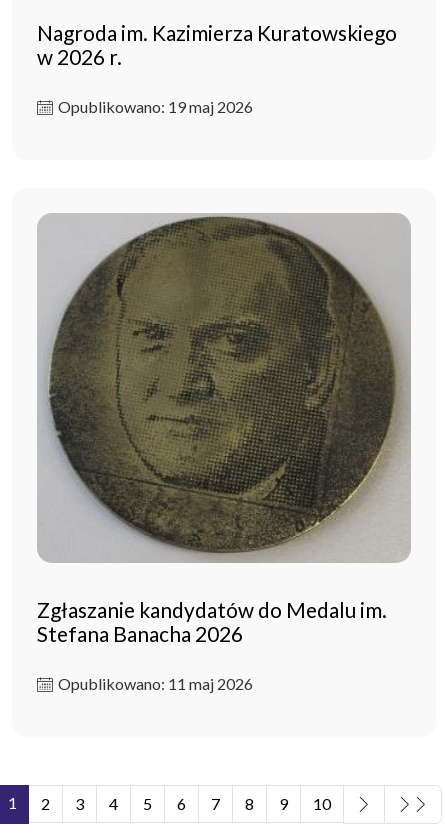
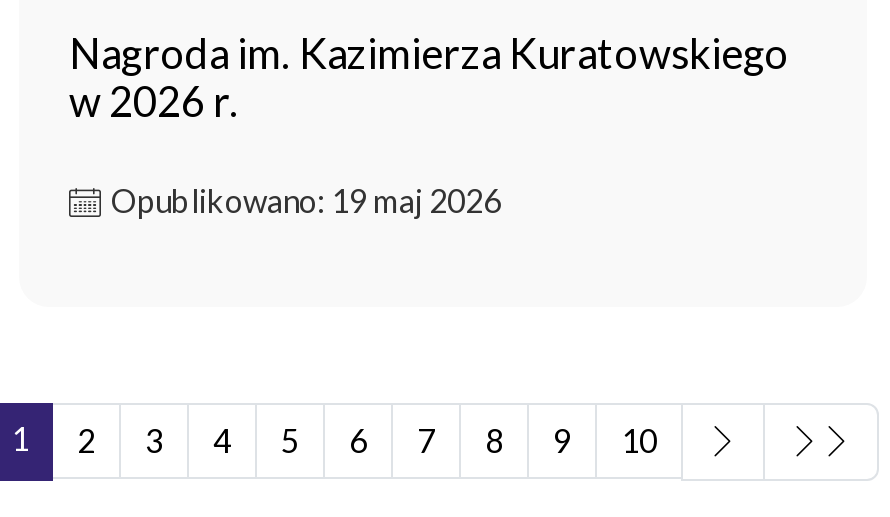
[37,213,412,693] [image] | Zgłaszanie kandydatów do Medalu im. | Stefana Banacha 2026 | Opublikowano: 11 maj 2026 -> none

